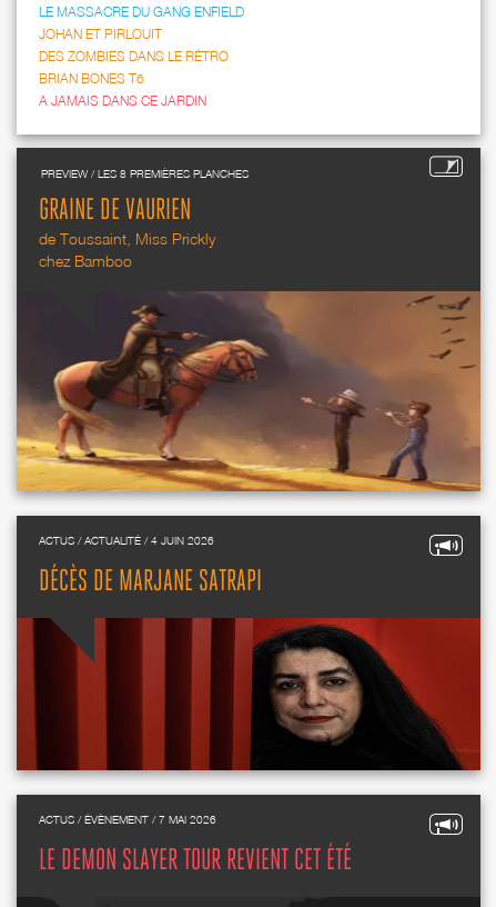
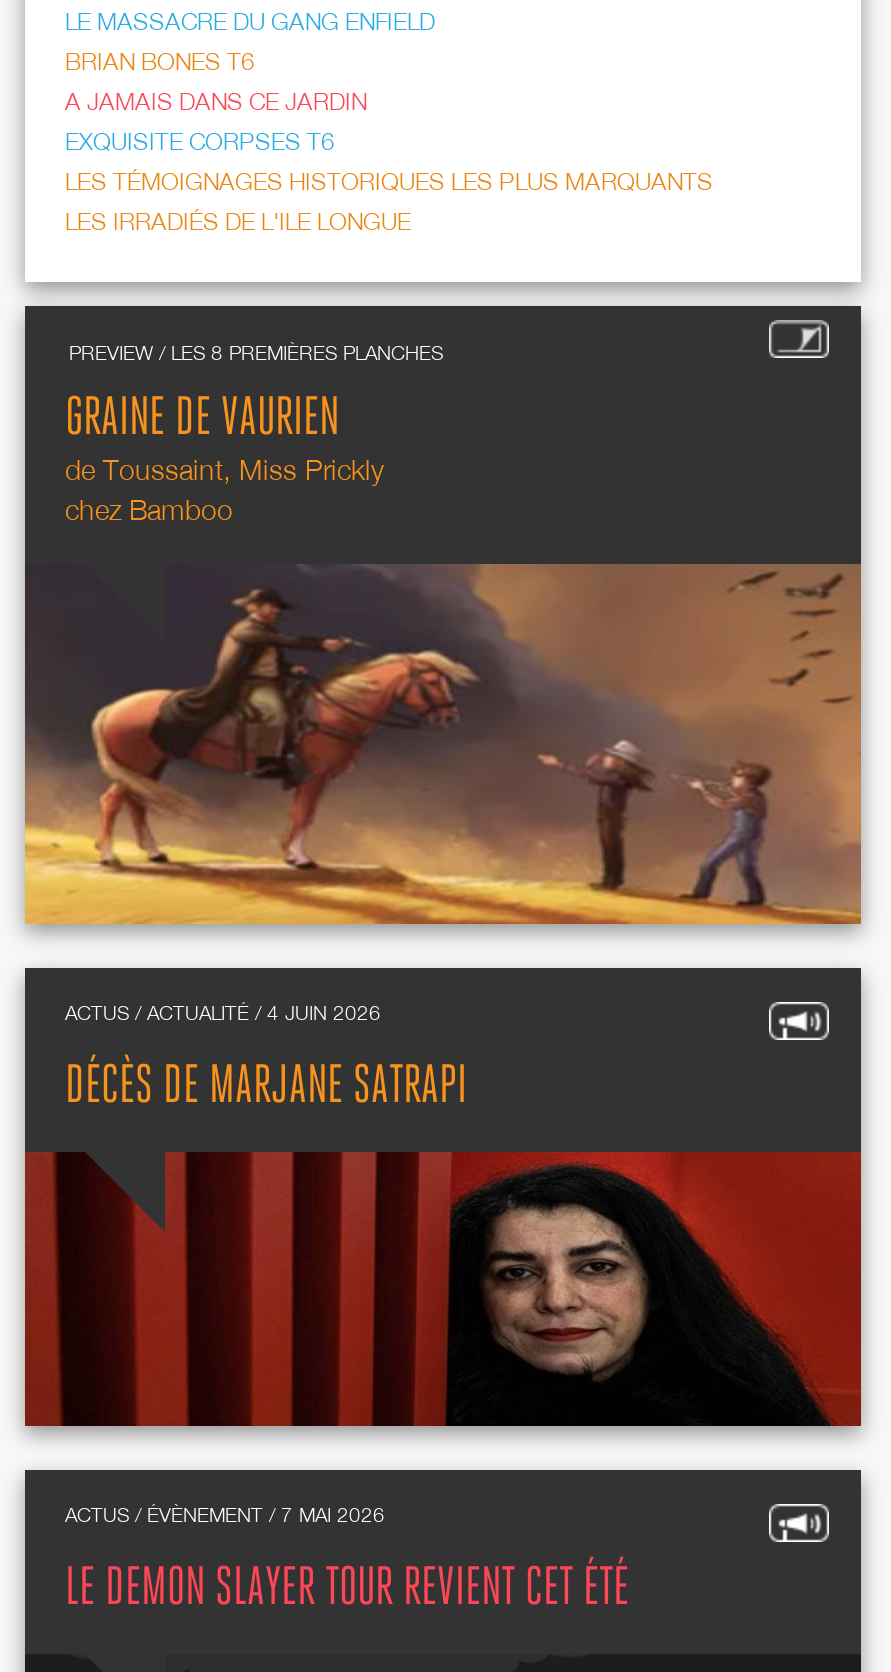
[39,26,229,65] JOHAN ET PIRLOUIT | DES ZOMBIES DANS LE RÉTRO -> none
moved [39,70,206,109] -> [65,47,367,117]: BRIAN BONES T6 | A JAMAIS DANS CE JARDIN
none -> [65,127,713,237] EXQUISITE CORPSES T6 | LES TÉMOIGNAGES HISTORIQUES LES PLUS MARQUANTS | LES IRRADIÉS DE L'ILE LONGUE

